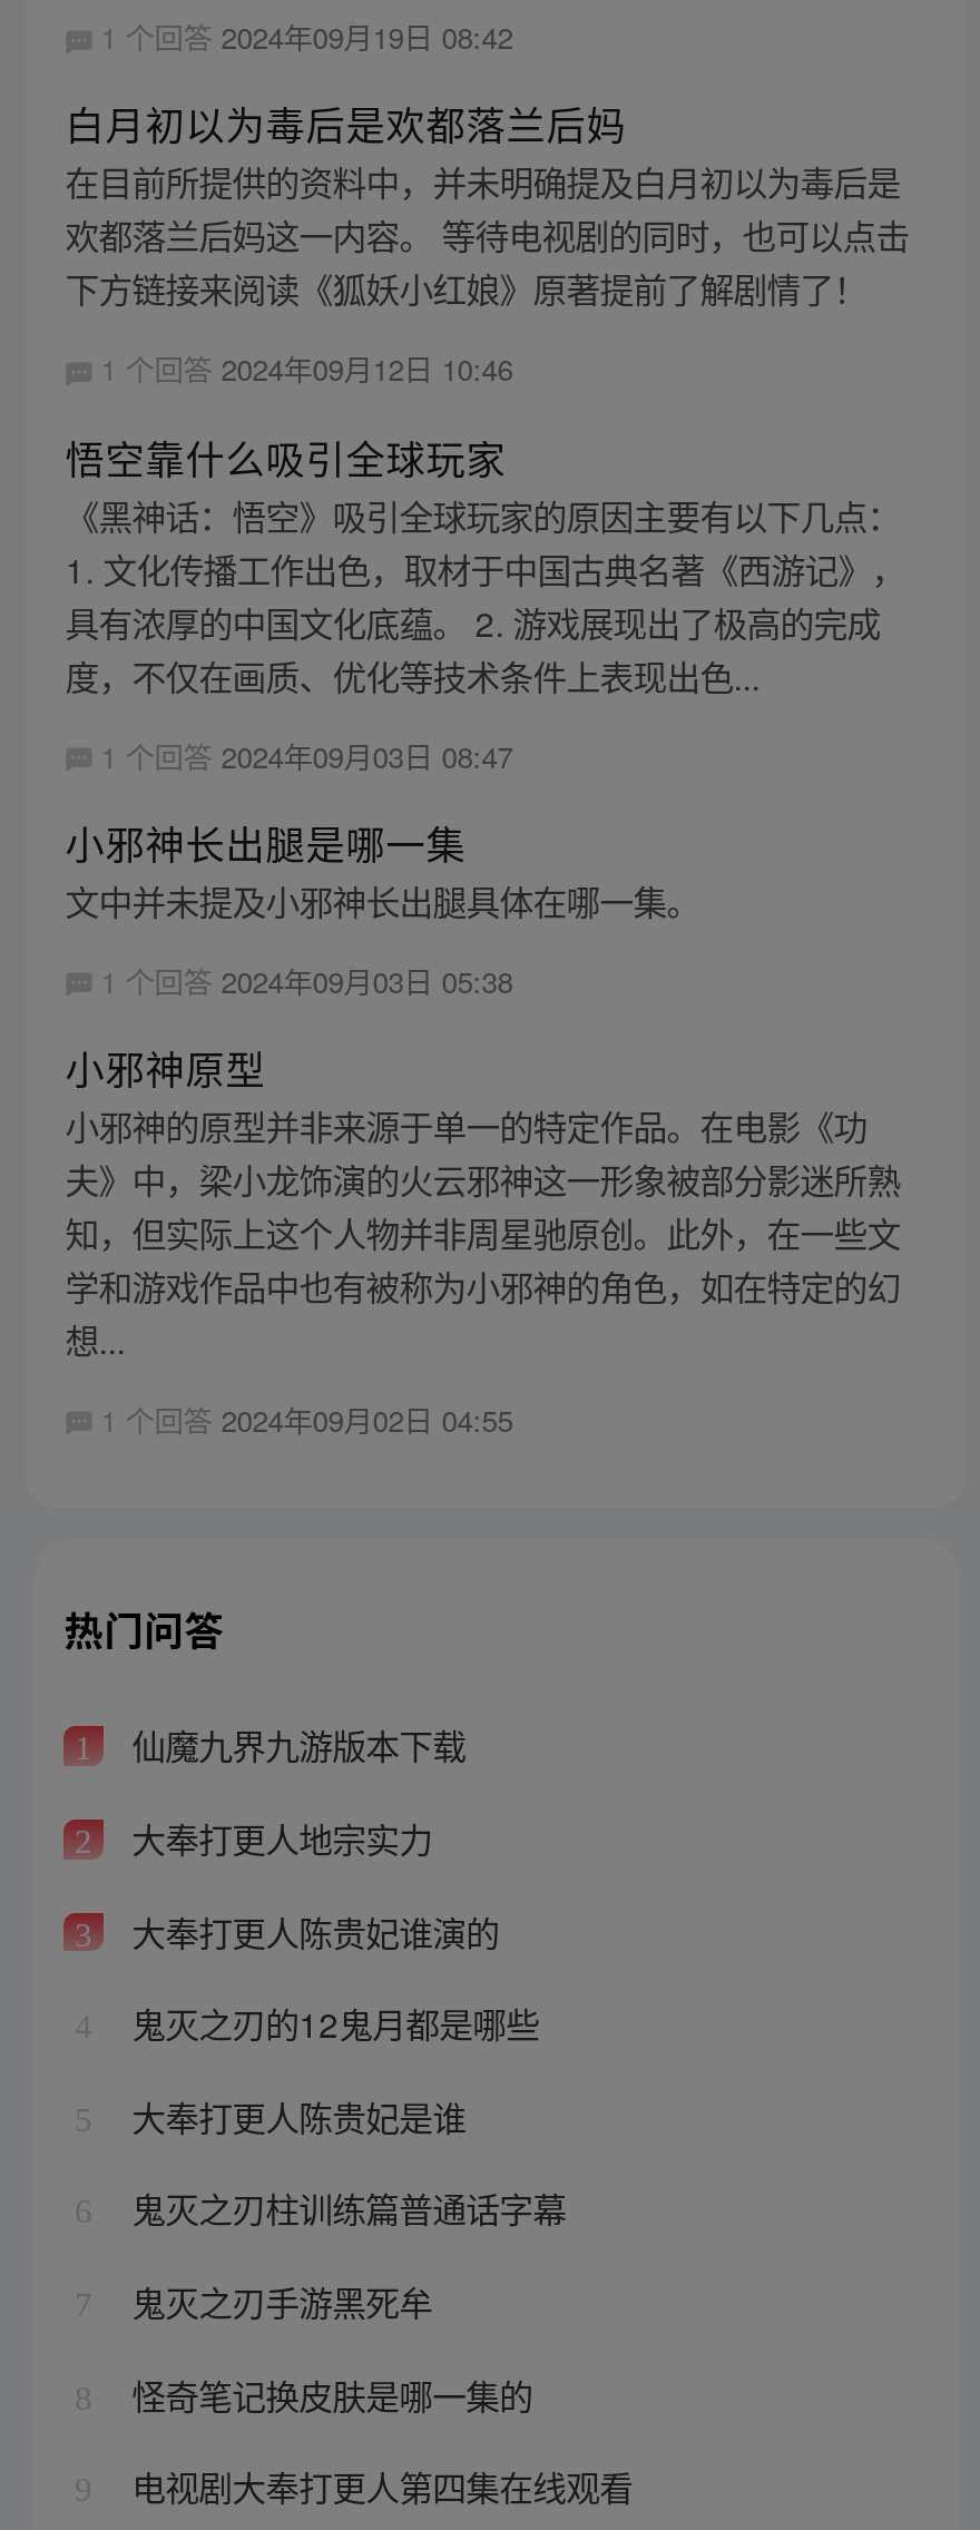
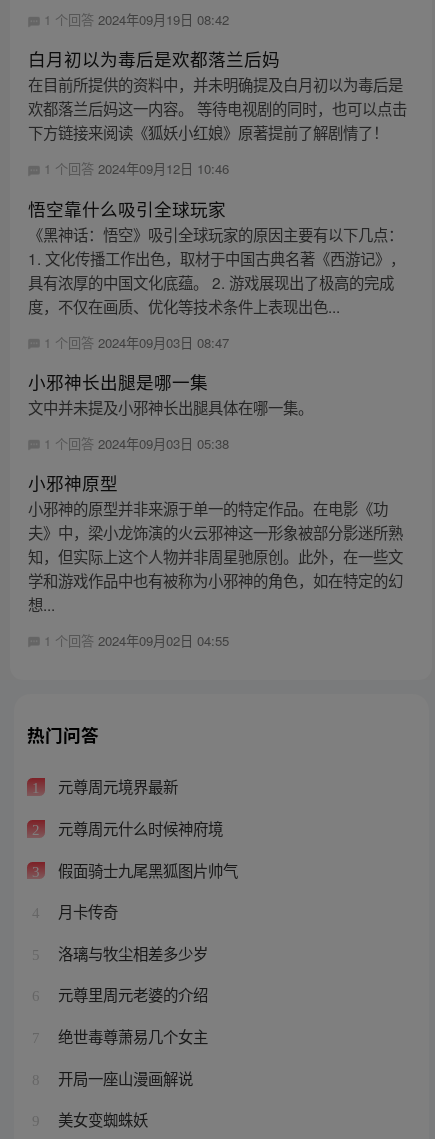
[123,1720,466,1769] 仙魔九界九游版本下载 -> [54,775,178,797] 元尊周元境界最新
[123,1813,432,1862] 大奉打更人地宗实力 -> [54,817,223,839] 元尊周元什么时候神府境
[123,1906,499,1955] 大奉打更人陈贵妃谁演的 -> [54,859,238,881] 假面骑士九尾黑狐图片帅气
[123,1998,539,2047] 鬼灭之刃的12鬼月都是哪些 -> [54,900,118,922] 月卡传奇
[123,2091,466,2140] 大奉打更人陈贵妃是谁 -> [54,942,208,964] 洛璃与牧尘相差多少岁
[123,2184,566,2233] 鬼灭之刃柱训练篇普通话字幕 -> [54,983,208,1005] 元尊里周元老婆的介绍
[123,2276,432,2325] 鬼灭之刃手游黑死牟 -> [54,1025,208,1047] 绝世毒尊萧易几个女主
[123,2369,533,2418] 怪奇笔记换皮肤是哪一集的 -> [54,1067,193,1089] 开局一座山漫画解说
[123,2461,633,2510] 电视剧大奉打更人第四集在线观看 -> [54,1108,148,1130] 美女变蜘蛛妖

